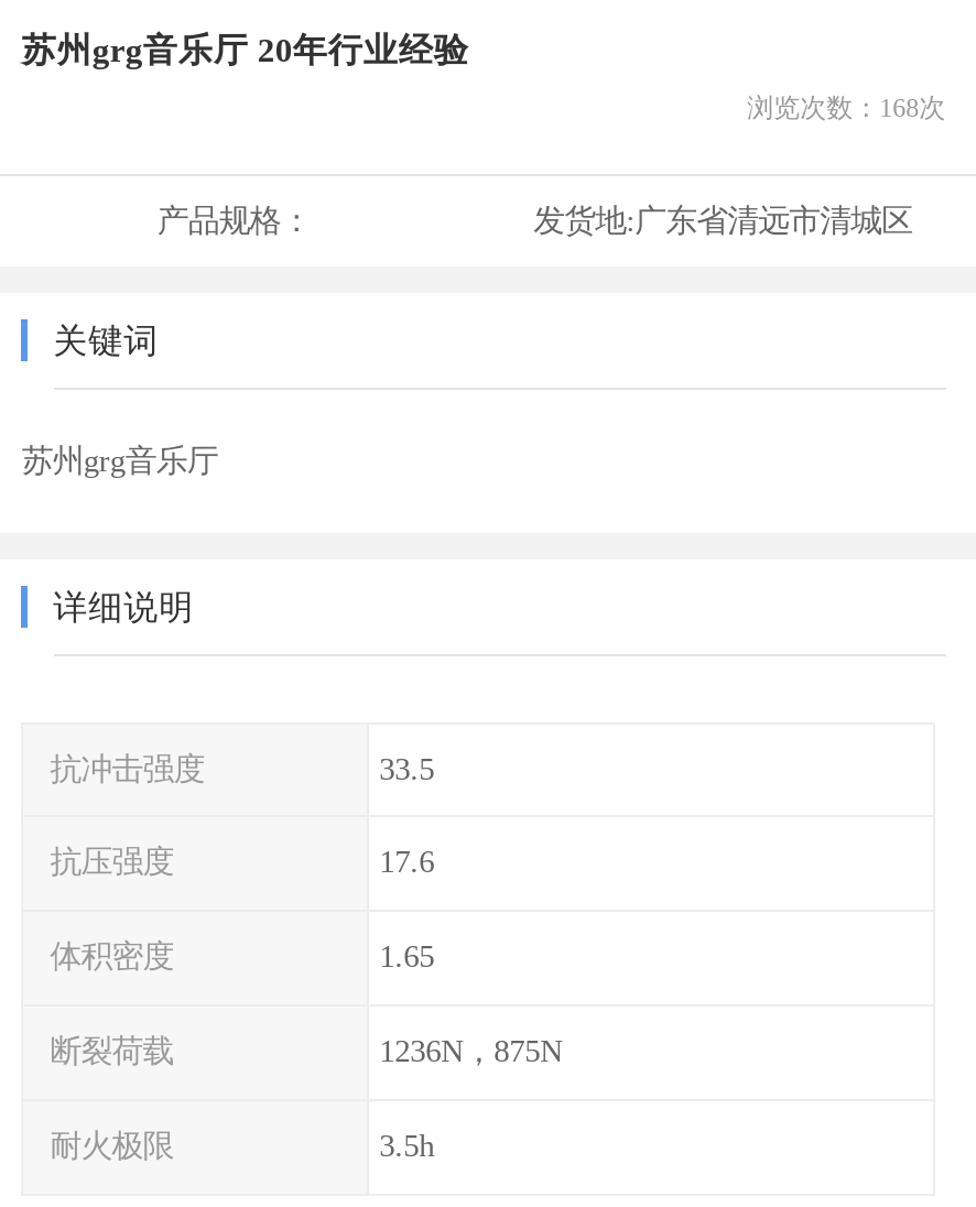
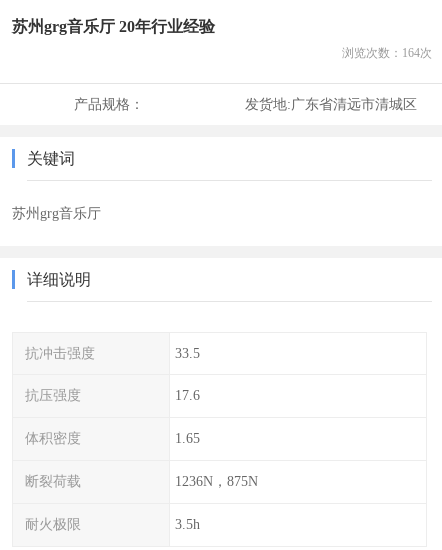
[747,92,946,122] 浏览次数：168次 -> [342,46,432,60] 浏览次数：164次

